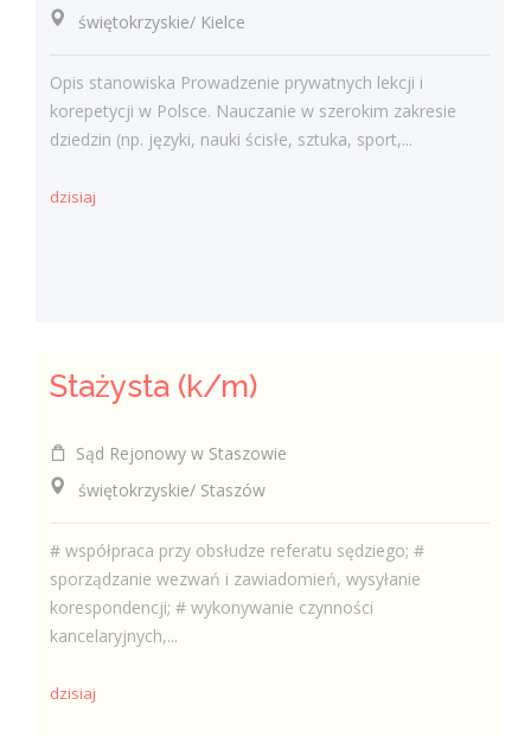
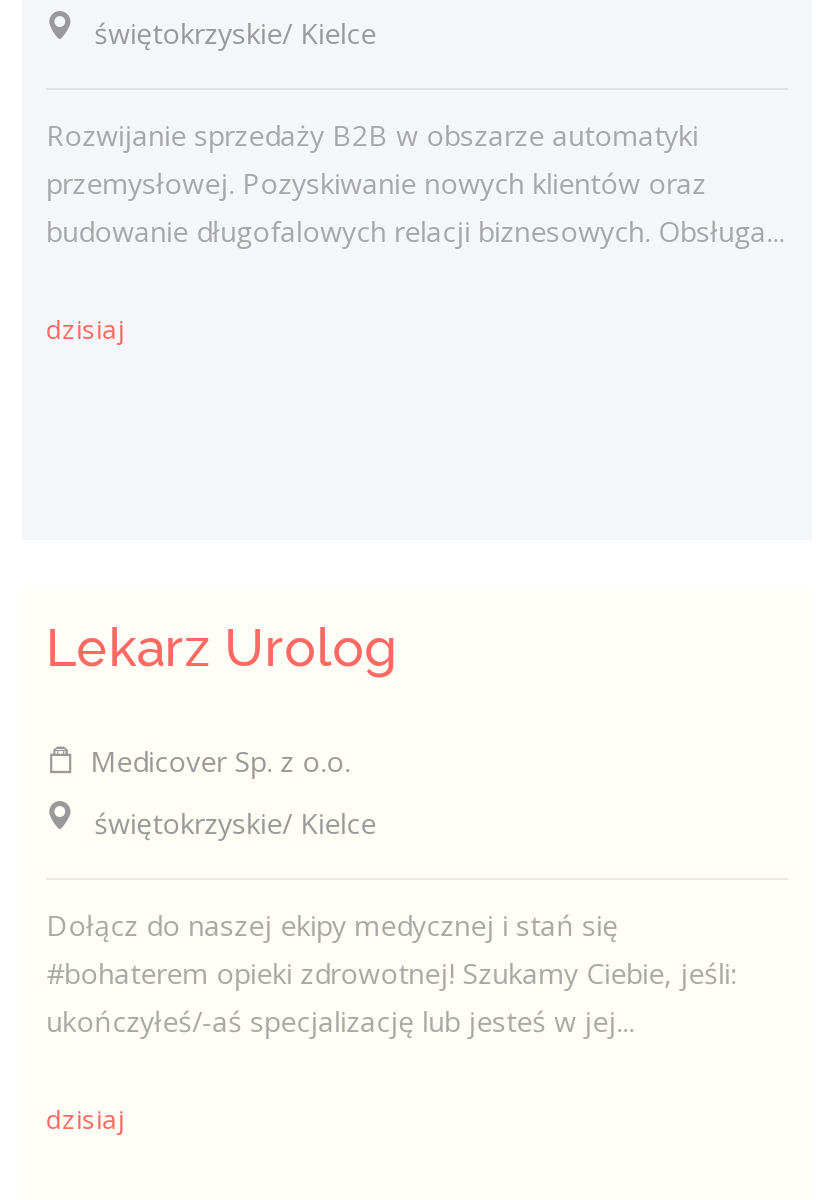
[50,71,457,150] Opis stanowiska Prowadzenie prywatnych lekcji i | korepetycji w Polsce. Nauczanie w szerokim zakresie | dziedzin (np. języki, nauki ścisłe, sztuka, sport,... -> [46,116,784,250] Rozwijanie sprzedaży B2B w obszarze automatyki | przemysłowej. Pozyskiwanie nowych klientów oraz | budowanie długofalowych relacji biznesowych. Obsługa...
[50,368,257,403] Stażysta (k/m) -> [46,617,396,677] Lekarz Urolog
[67,442,287,464] Sąd Rejonowy w Staszowie -> [74,742,350,780] Medicover Sp. z o.o.
[50,479,266,501] świętokrzyskie/ Staszów -> [46,804,376,842] świętokrzyskie/ Kielce
[50,539,425,647] # współpraca przy obsłudze referatu sędziego; # | sporządzanie wezwań i zawiadomień, wysyłanie | korespondencji; # wykonywanie czynności | kancelaryjnych,... -> [46,906,736,1040] Dołącz do naszej ekipy medycznej i stań się | #bohaterem opieki zdrowotnej! Szukamy Ciebie, jeśli: | ukończyłeś/-aś specjalizację lub jesteś w jej...

